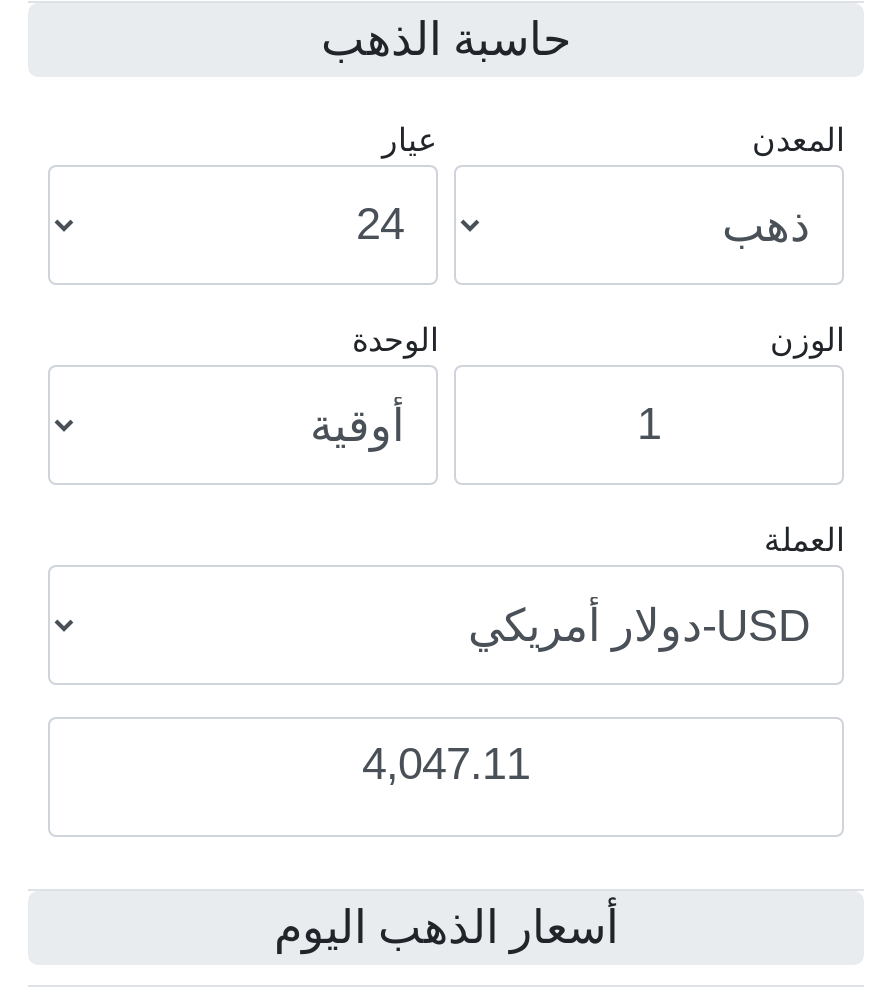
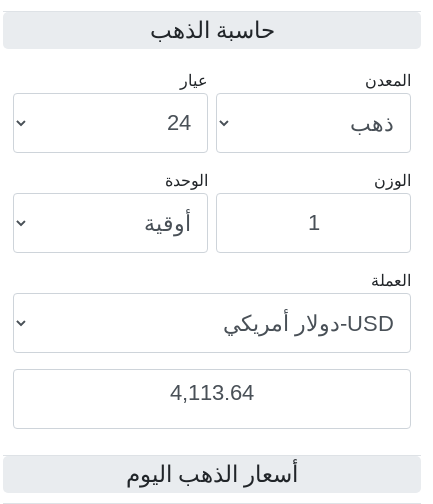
[362,739,530,789] 4,047.11 -> [170,380,254,405] 4,113.64

